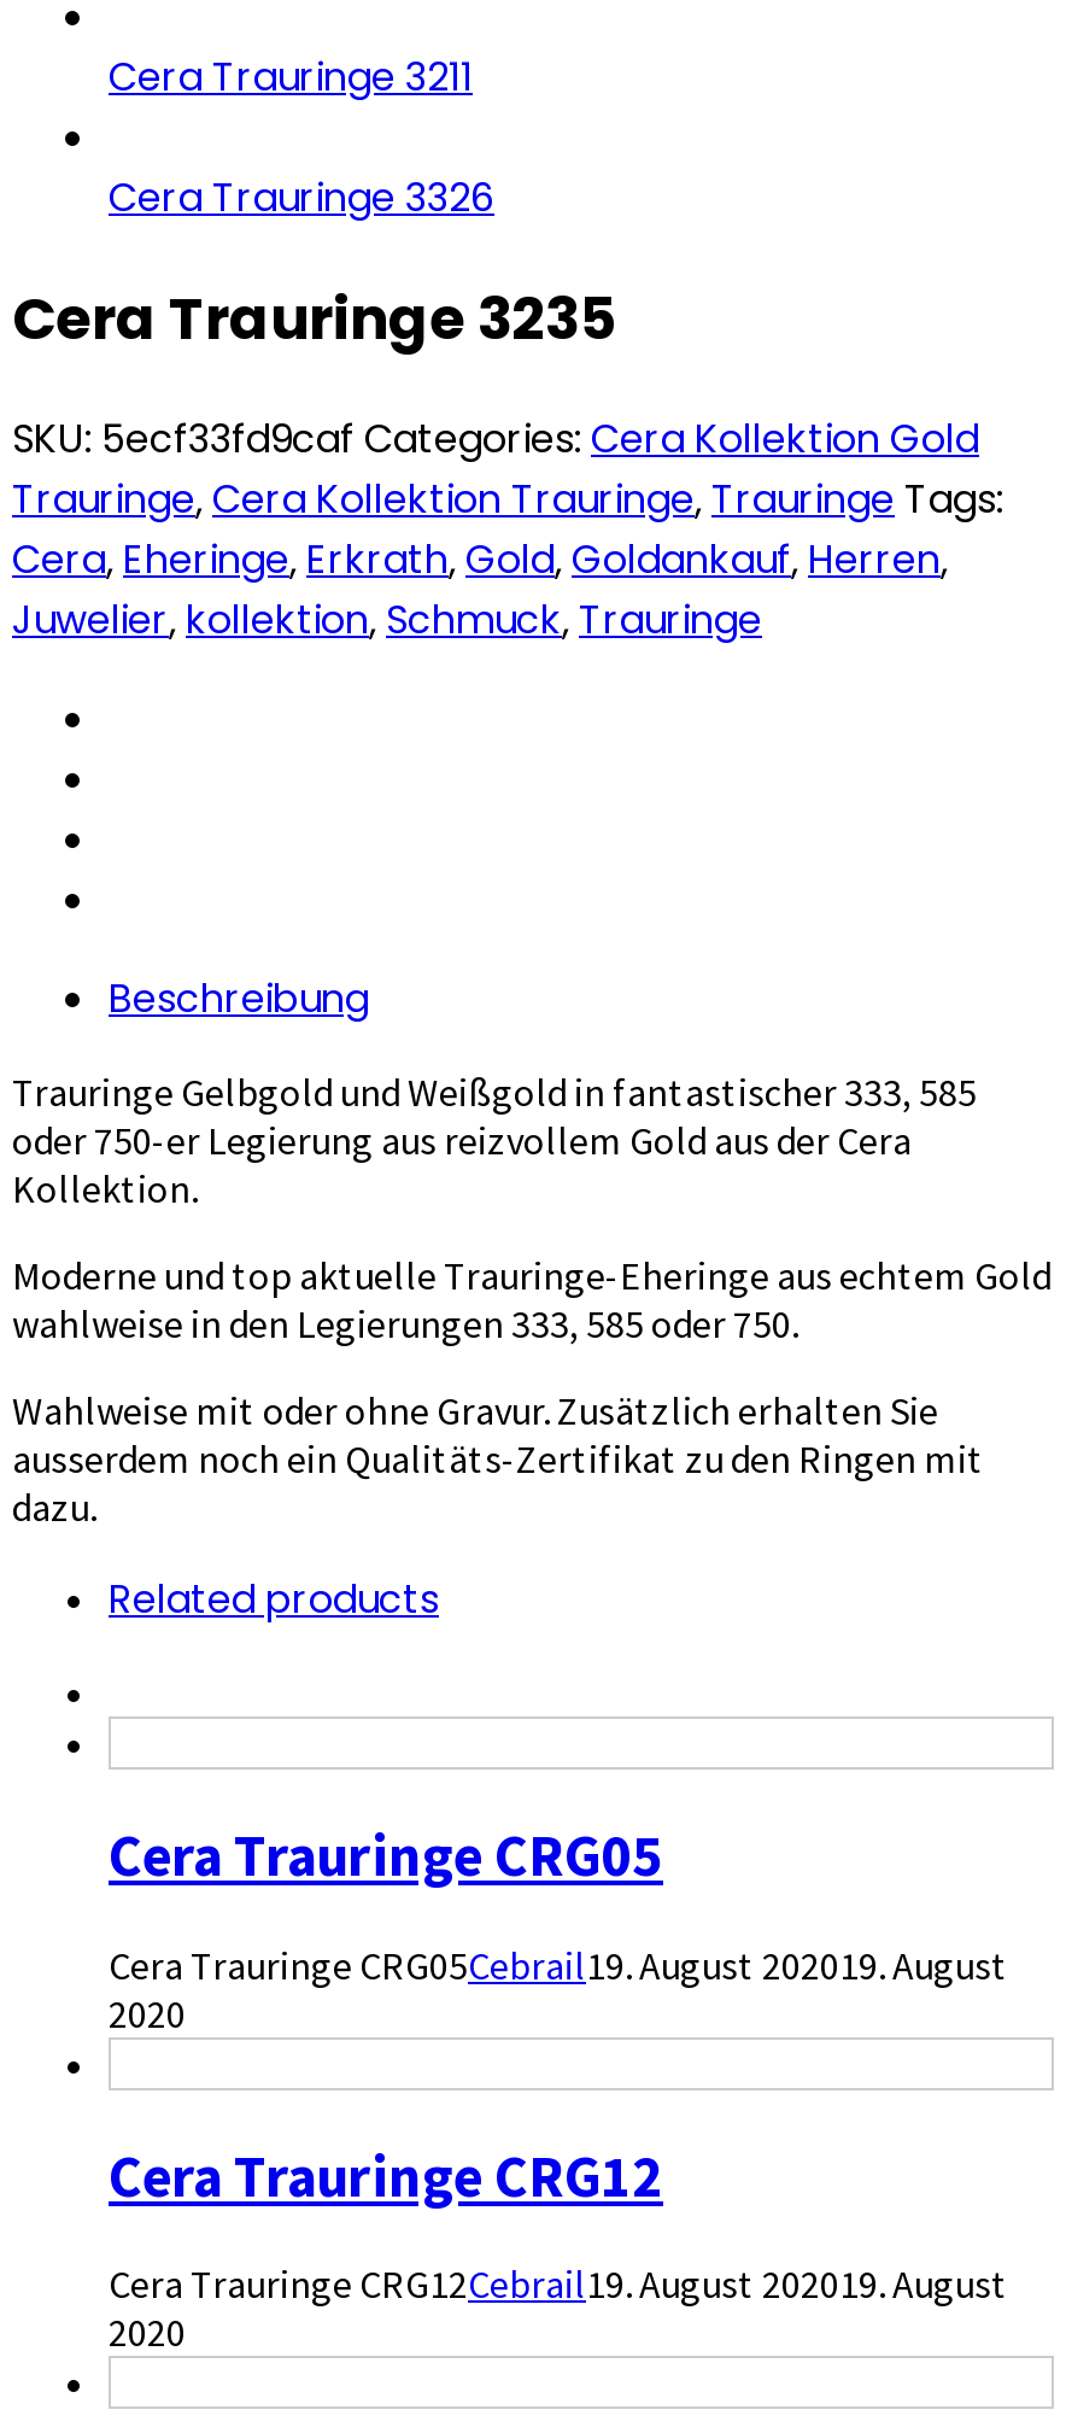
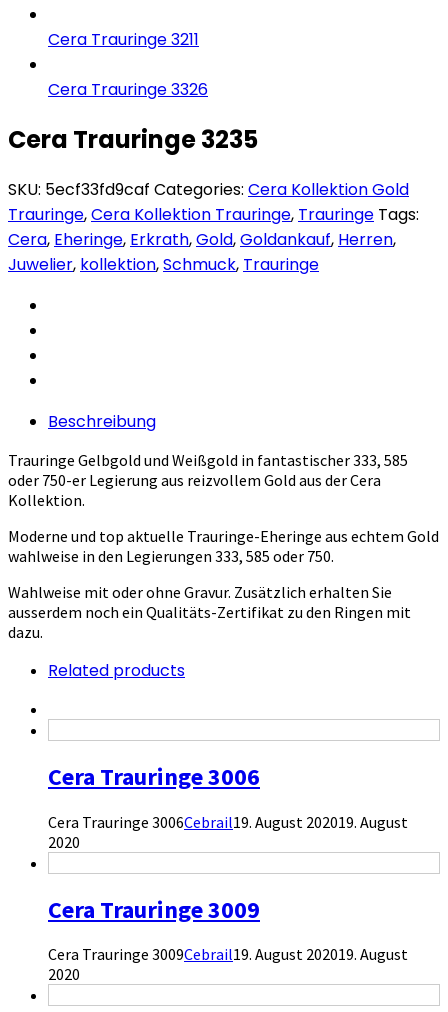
[109,1817,663,1892] Cera Trauringe CRG05 -> [48,761,260,792] Cera Trauringe 3006
[109,1940,1008,1988] Cera Trauringe CRG05Cebrail 19. August 202019. August -> [48,812,408,832] Cera Trauringe 3006Cebrail 19. August 202019. August
[109,2137,663,2212] Cera Trauringe CRG12 -> [48,893,260,924] Cera Trauringe 3009
[109,2260,1008,2309] Cera Trauringe CRG12Cebrail19. August 202019. August -> [48,944,408,964] Cera Trauringe 3009Cebrail19. August 202019. August

